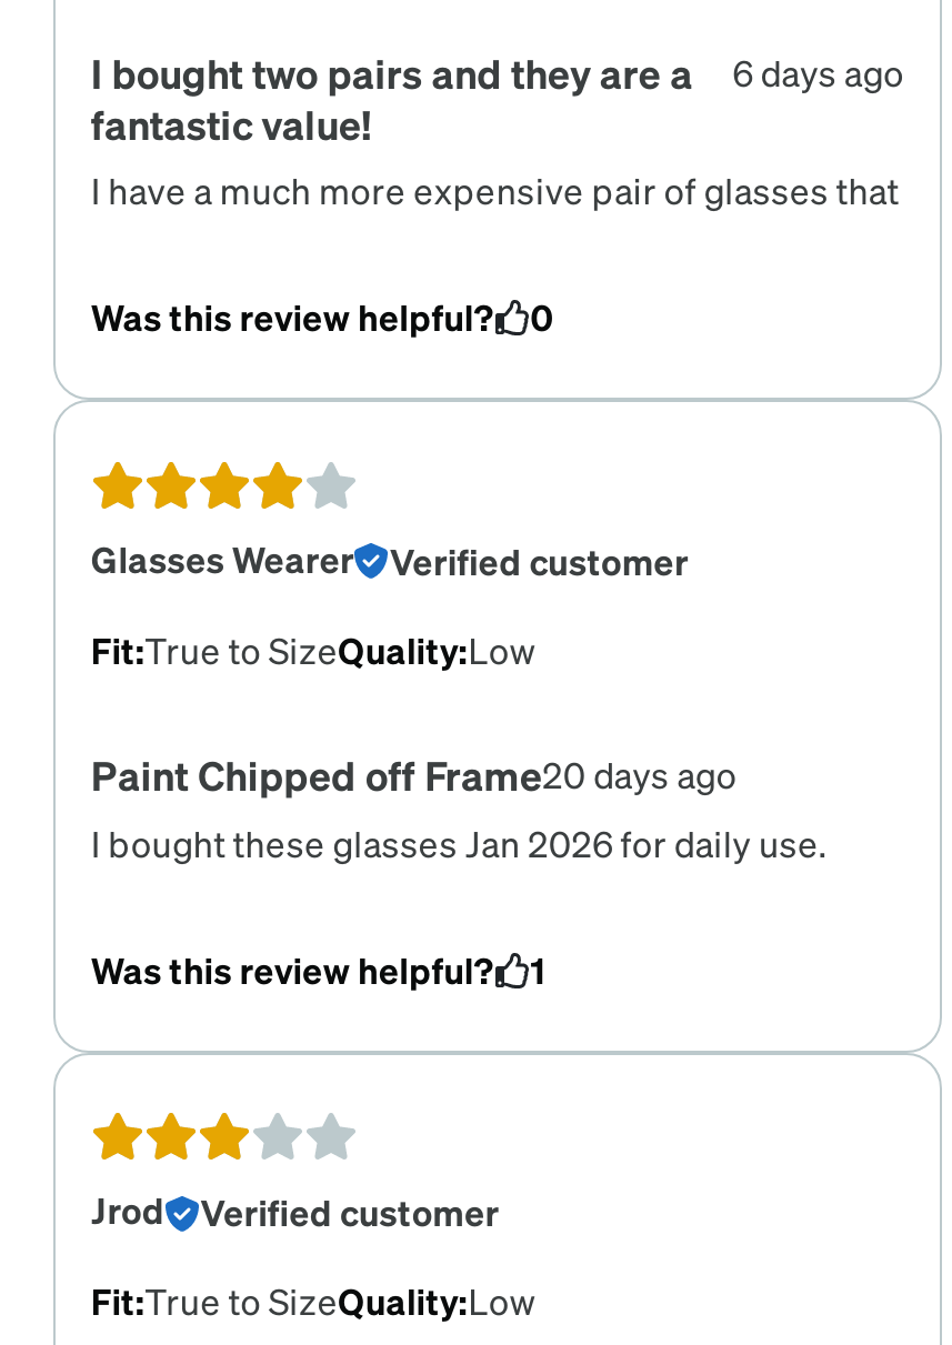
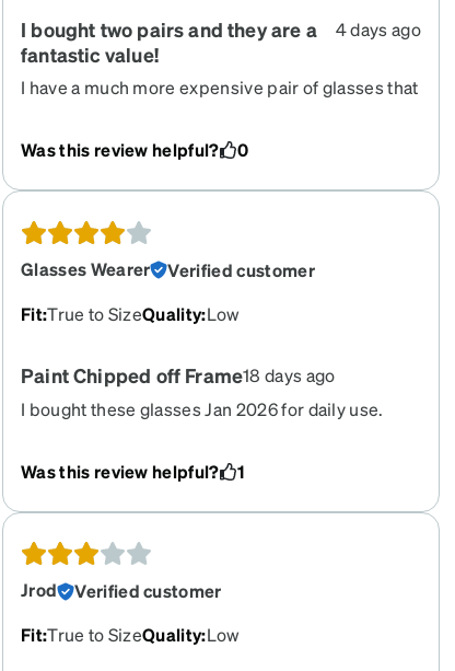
[91,46,904,97] I bought two pairs and they are a 6 days ago -> [21,16,421,41] I bought two pairs and they are a 4 days ago
[91,747,737,799] Paint Chipped off Frame20 days ago -> [21,362,335,387] Paint Chipped off Frame18 days ago

